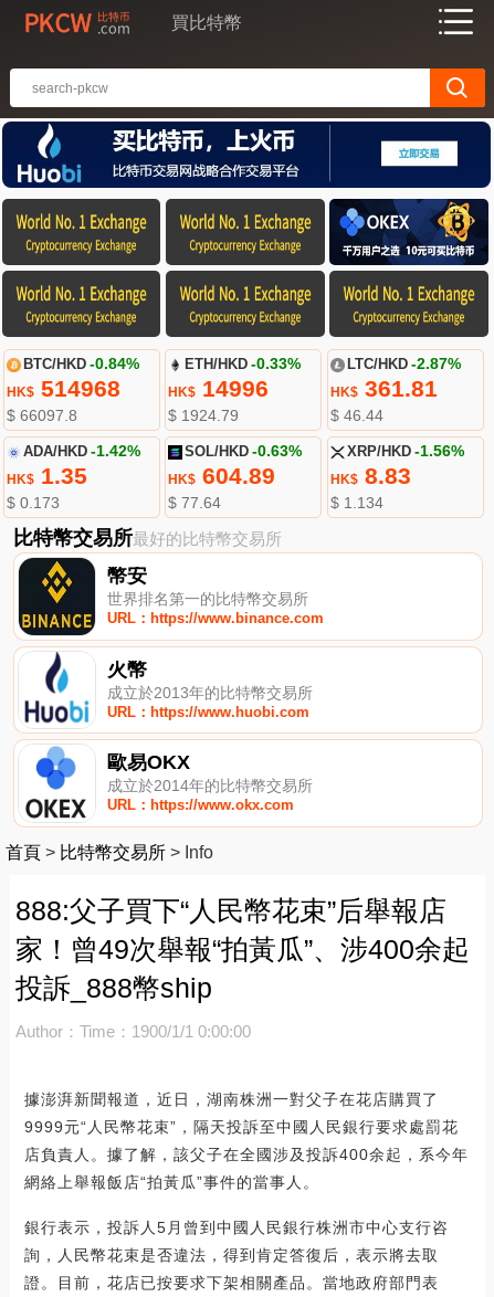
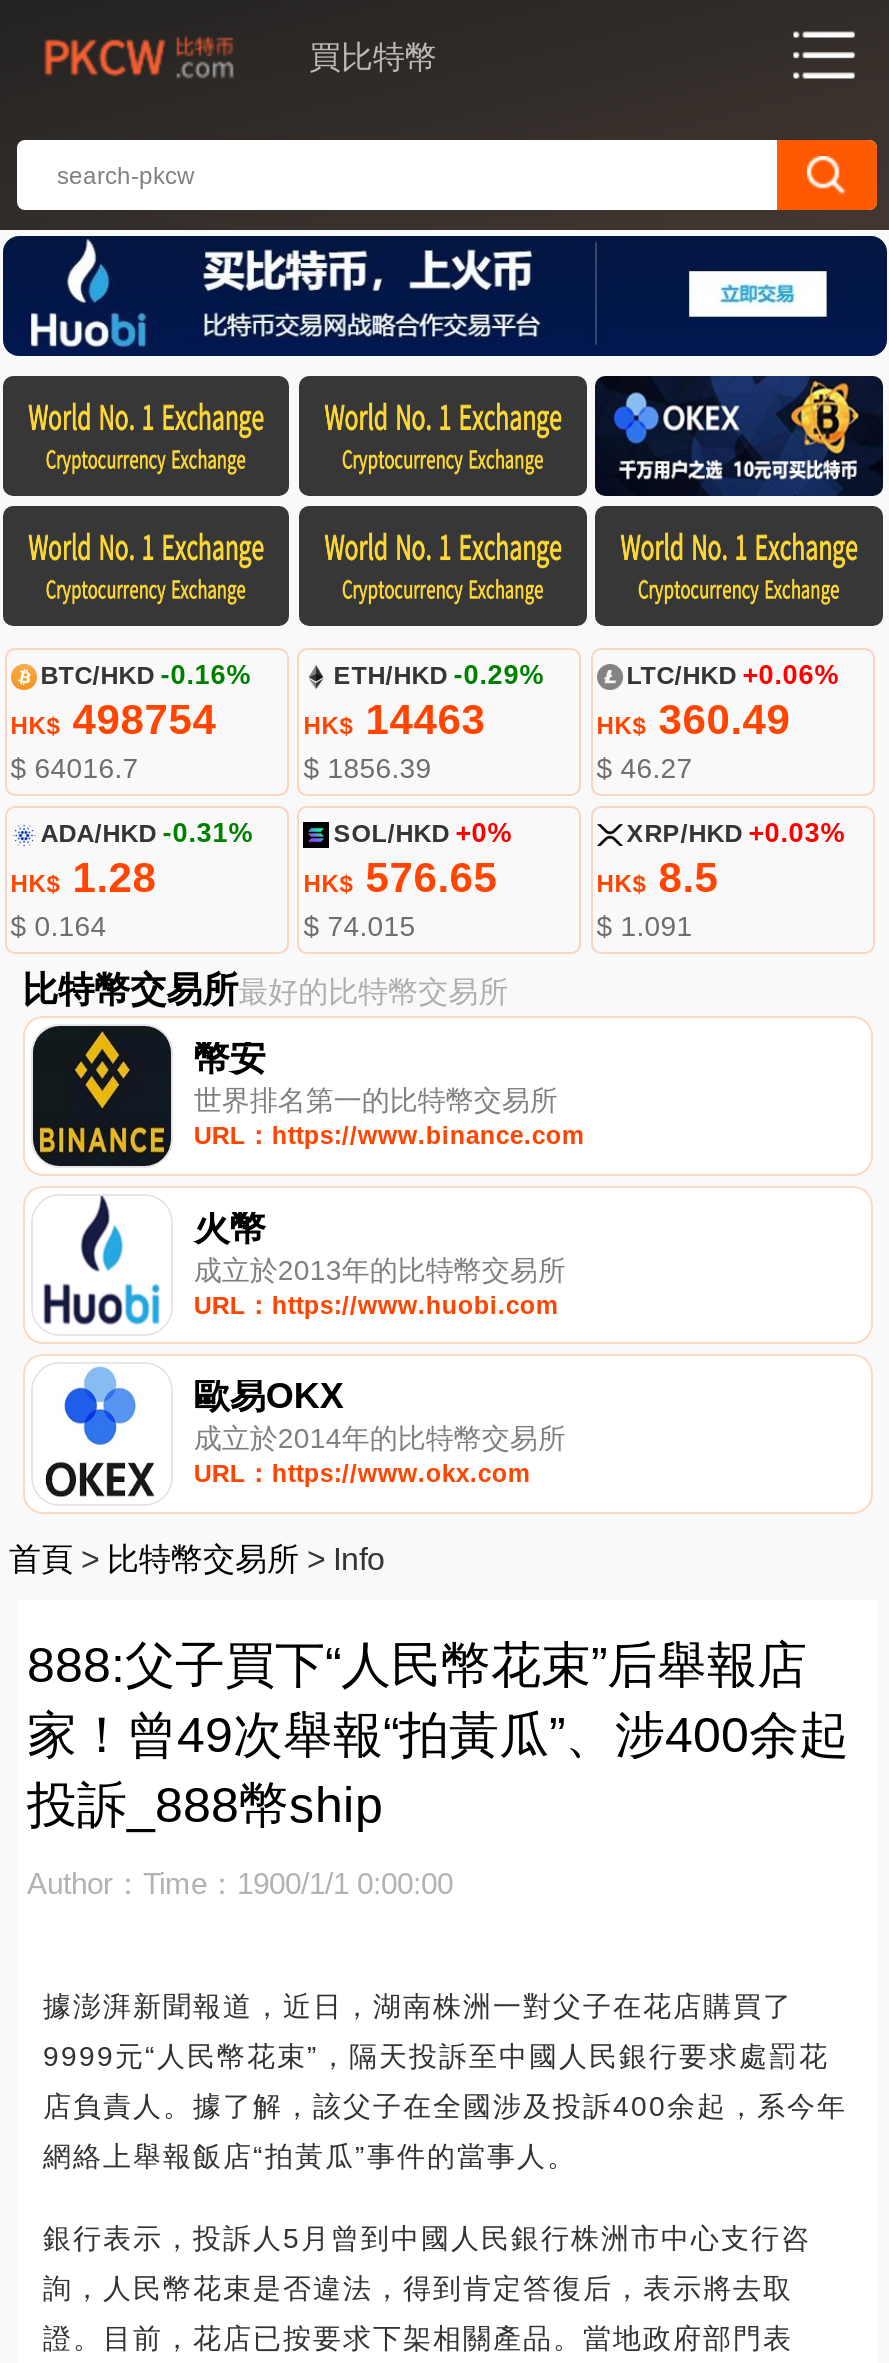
[6,356,139,424] BTC/HKD -0.84% | HK$514968 | $ 66097.8 -> [11,660,251,784] BTC/HKD -0.16% | HK$498754 | $ 64016.7
[168,356,301,424] ETH/HKD -0.33% | HK$14996 | $ 1924.79 -> [304,660,544,784] ETH/HKD -0.29% | HK$14463 | $ 1856.39
[330,356,461,424] LTC/HKD -2.87% | HK$361.81 | $ 46.44 -> [597,660,839,784] LTC/HKD +0.06% | HK$360.49 | $ 46.27
[6,443,140,512] ADA/HKD -1.42% | HK$1.35 | $ 0.173 -> [11,818,253,942] ADA/HKD -0.31% | HK$1.28 | $ 0.164
[168,443,302,512] SOL/HKD -0.63% | HK$604.89 | $ 77.64 -> [304,818,512,942] SOL/HKD +0% | HK$576.65 | $ 74.015
[330,443,464,512] XRP/HKD -1.56% | HK$8.83 | $ 1.134 -> [597,818,845,942] XRP/HKD +0.03% | HK$8.5 | $ 1.091

